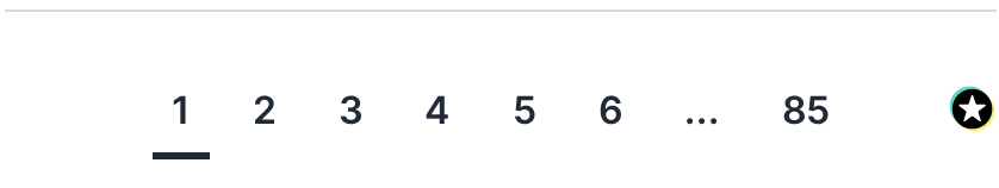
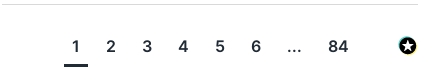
[782,86,830,134] 85 -> [327,36,348,56] 84

